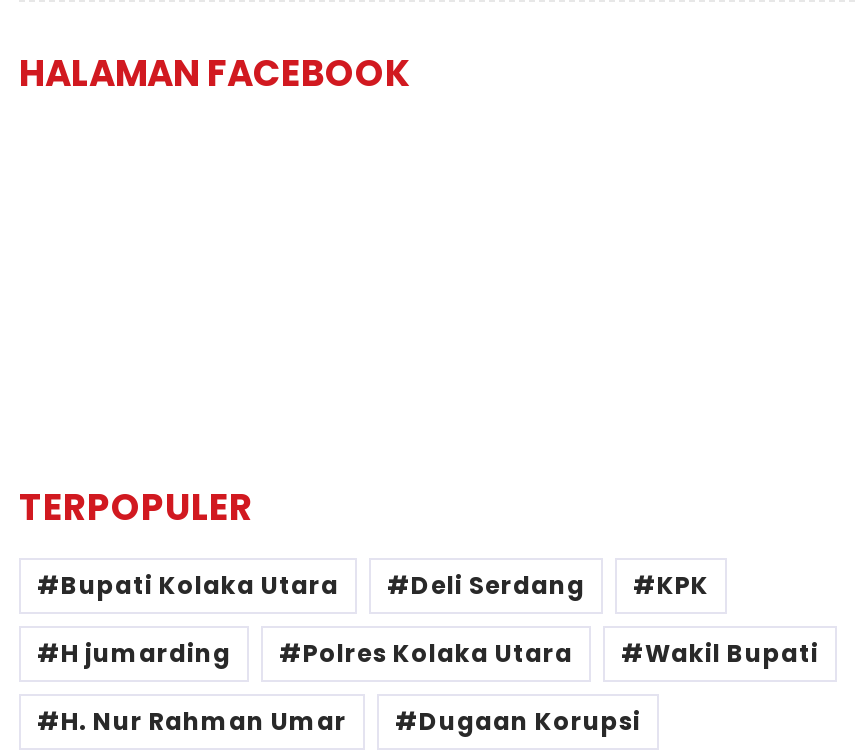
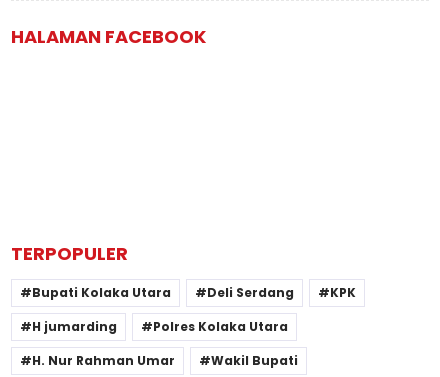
moved [645,635,819,669] -> [211,352,298,369]: Wakil Bupati
[419,703,641,737] Dugaan Korupsi -> none

